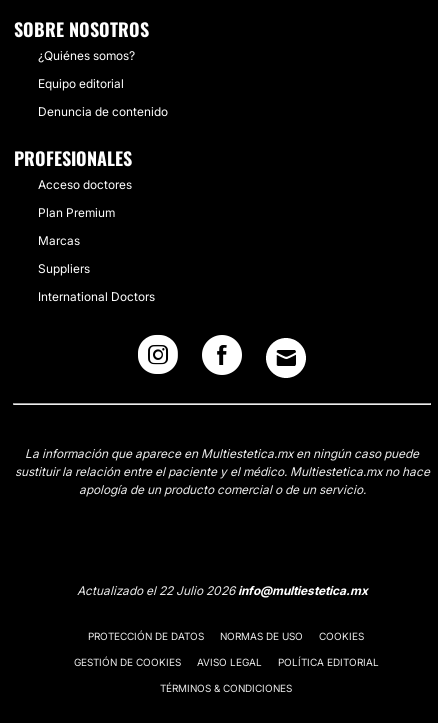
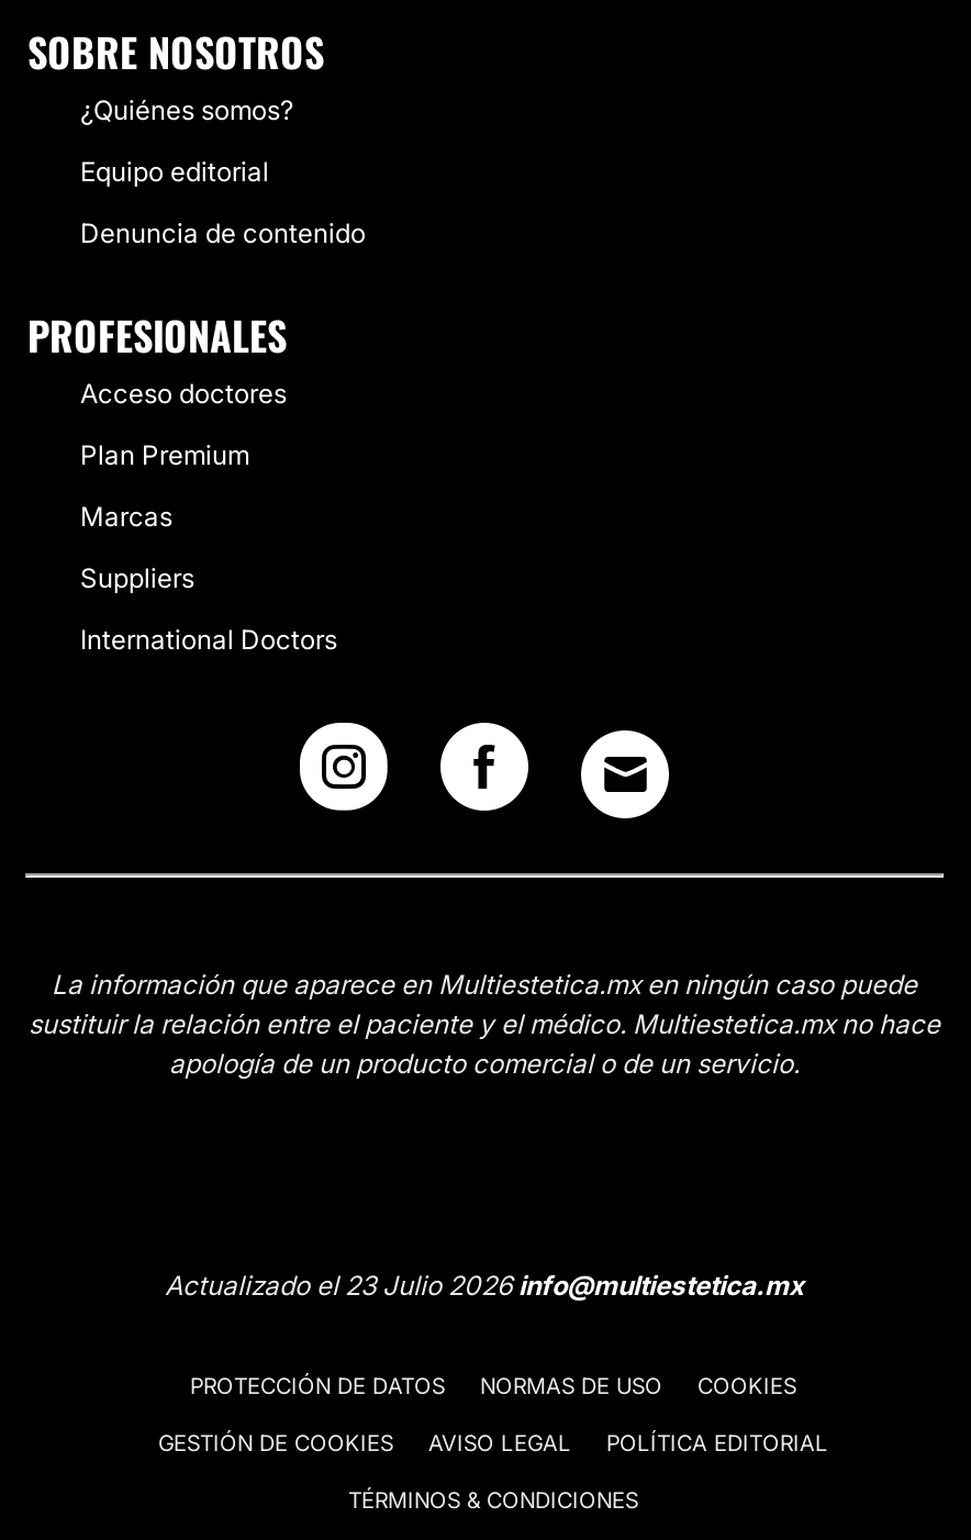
[76,583,367,598] Actualizado el 22 Julio 2026info@multiestetica.mx -> [165,1269,804,1302] Actualizado el 23 Julio 2026info@multiestetica.mx

